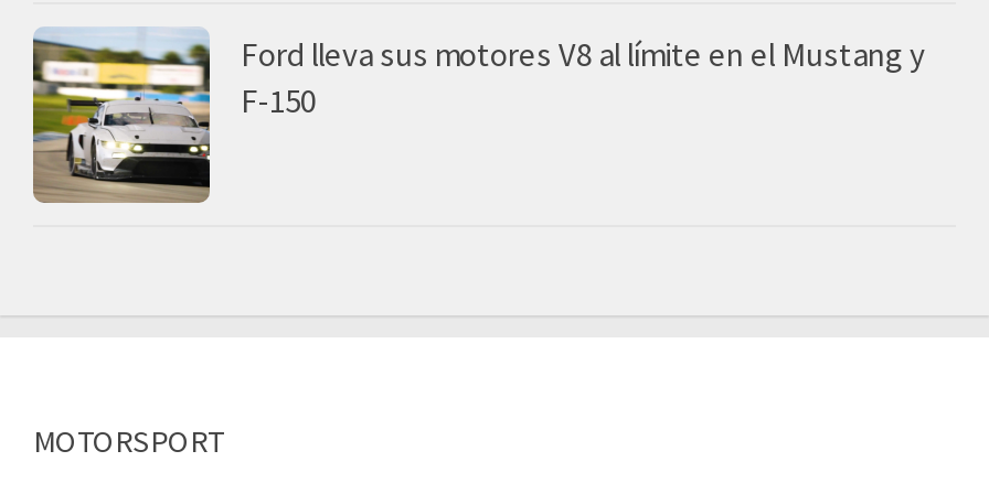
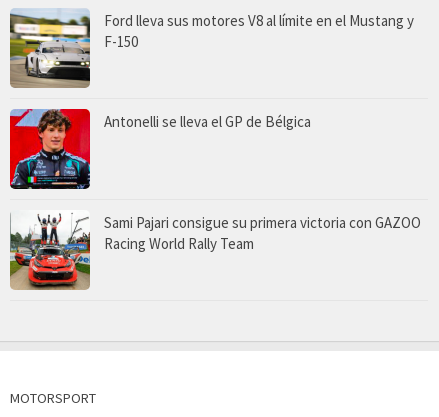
none -> [9,108,311,190] [image] | Antonelli se lleva el GP de Bélgica
none -> [10,213,421,289] [image] | Sami Pajari consigue su primera victoria con GAZOO | Racing World Rally Team

